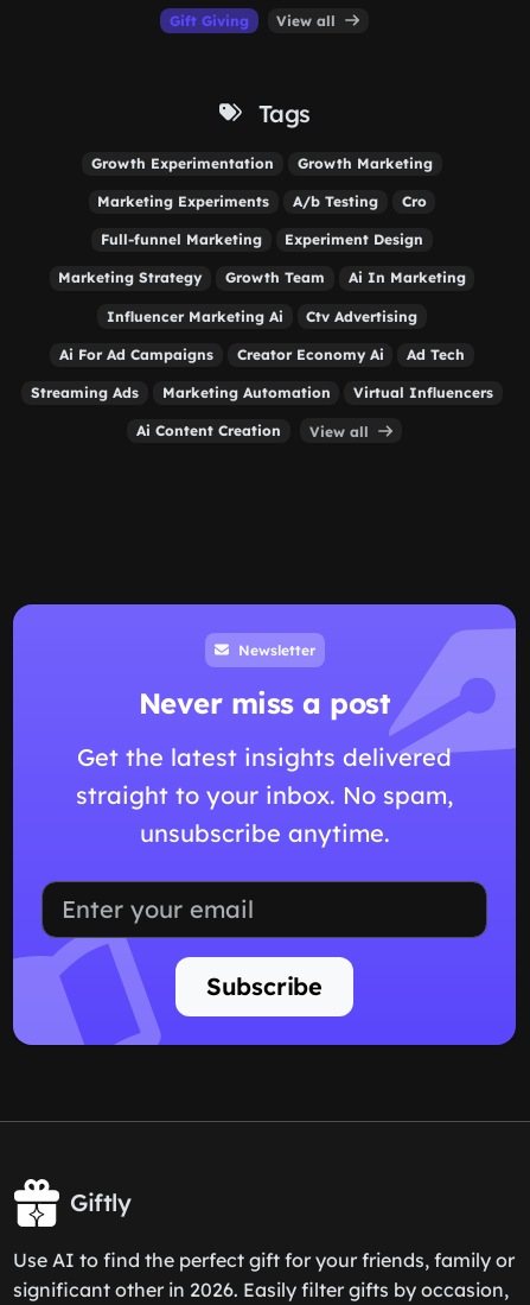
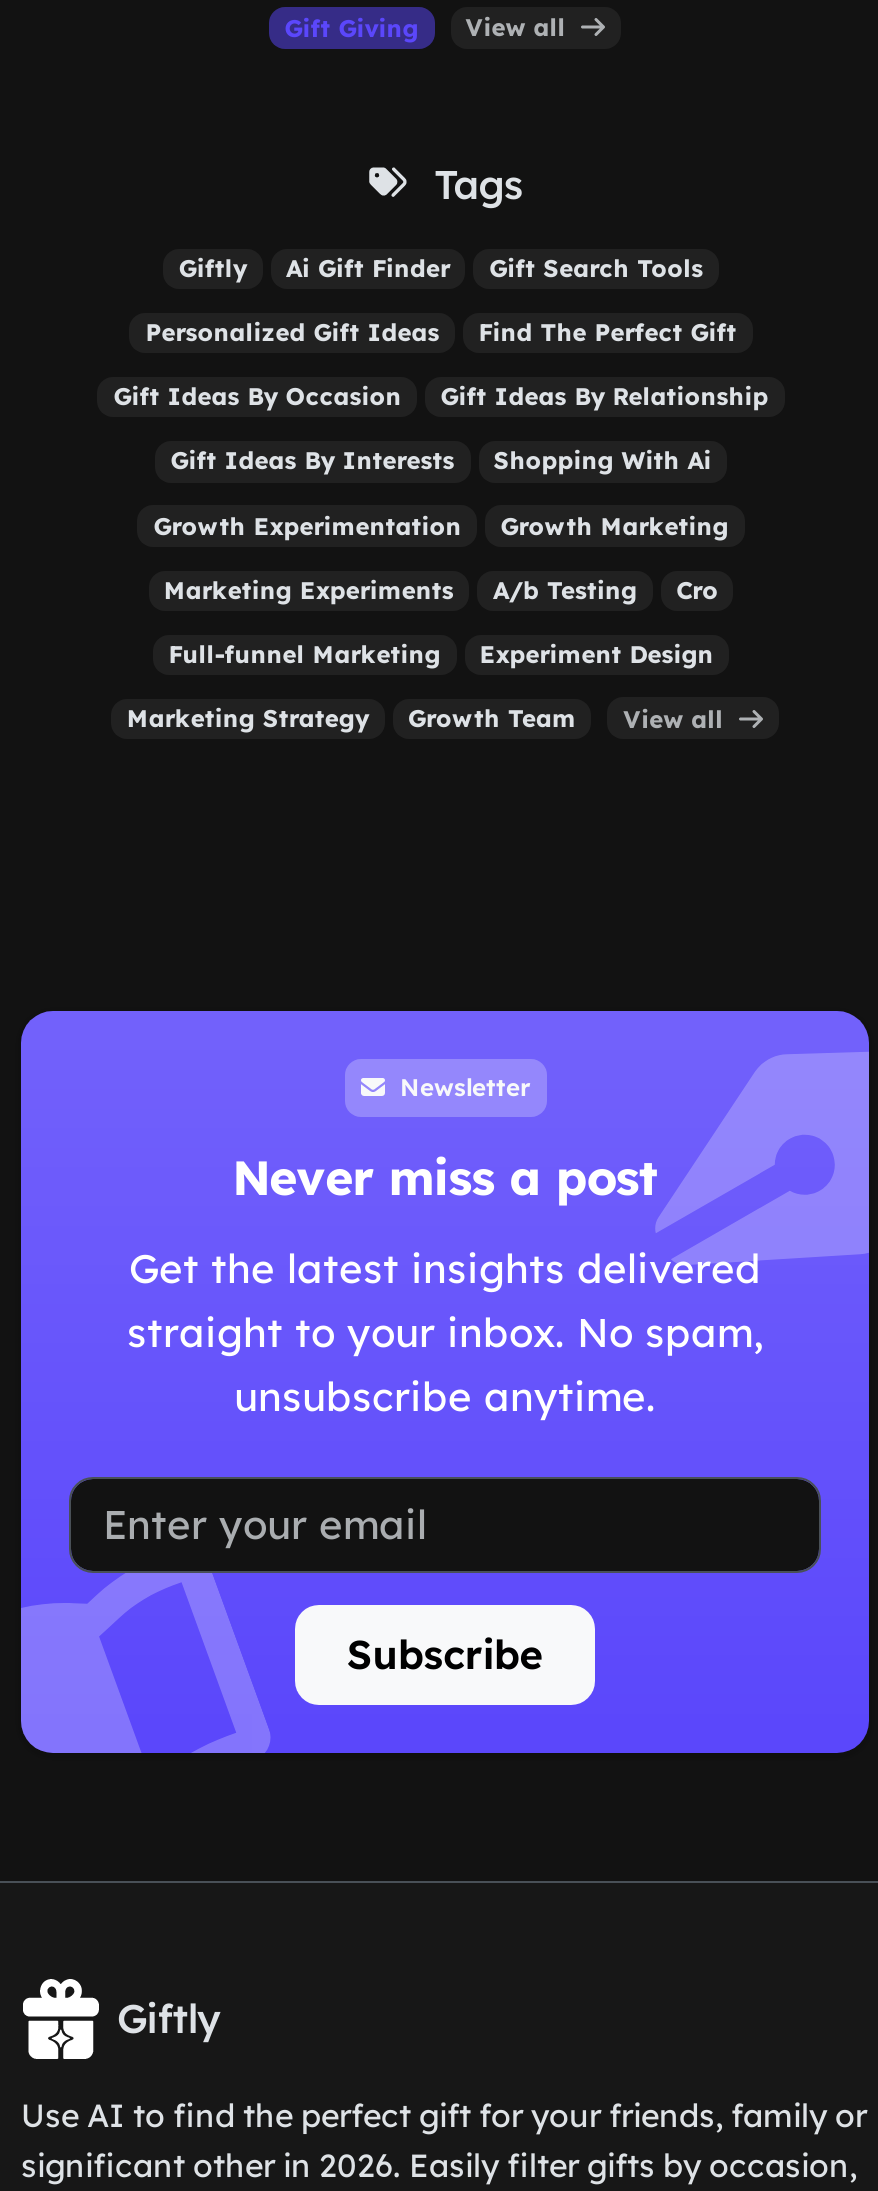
none -> [113,253,769,476] Giftly | Ai Gift Finder | Gift Search Tools | Personalized Gift Ideas | Find The Perfect Gift | Gift Ideas By Occasion | Gift Ideas By Relationship | Gift Ideas By Interests | Shopping With Ai
moved [59,154,433,287] -> [127,510,729,733]: Growth Experimentation | Growth Marketing | Marketing Experiments | ... | Marketing Strategy | Growth Team
[31,269,493,439] Ai In Marketing | Influencer Marketing Ai | Ctv Advertising | Ai For Ad Campaigns | Creator Economy Ai | Ad Tech | Streaming Ads | Marketing Automation | Virtual Influencers | Ai Content Creation -> none

